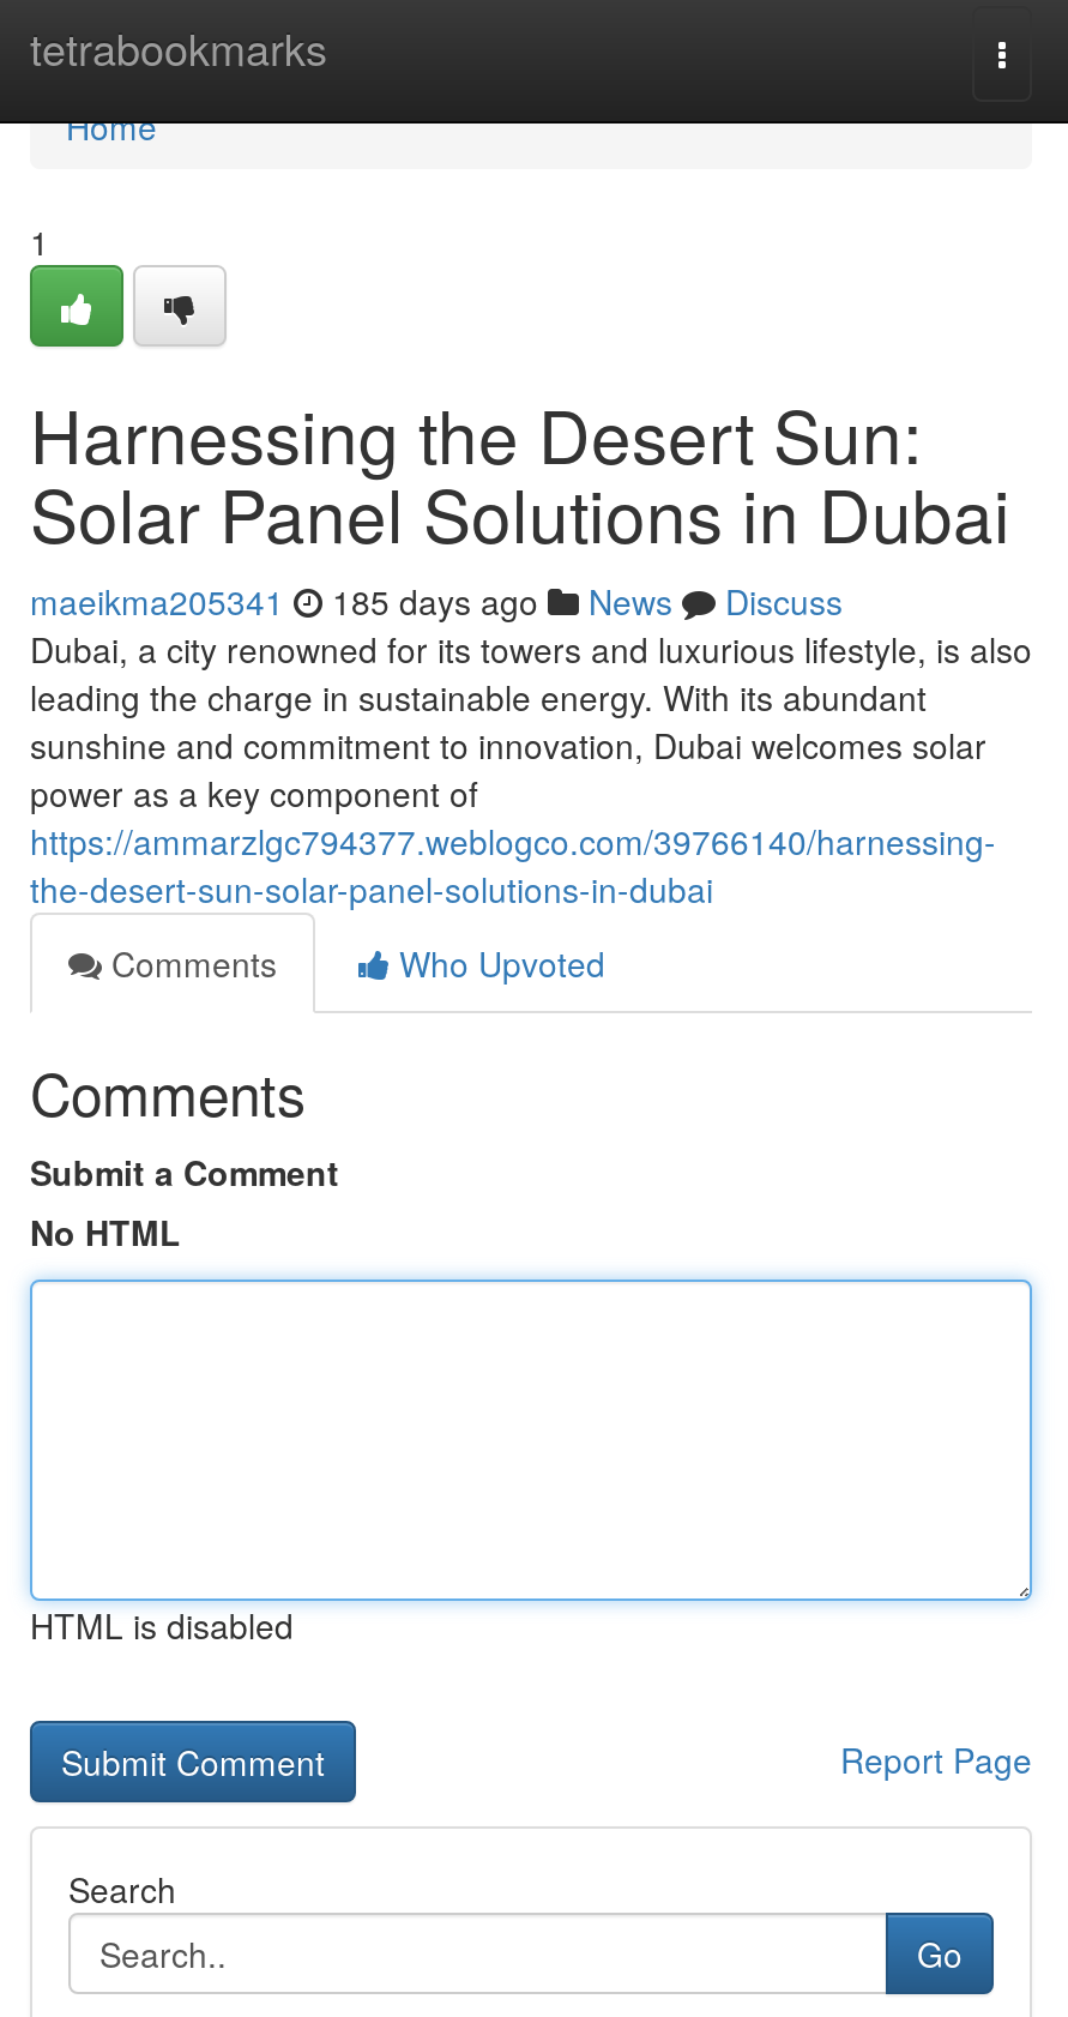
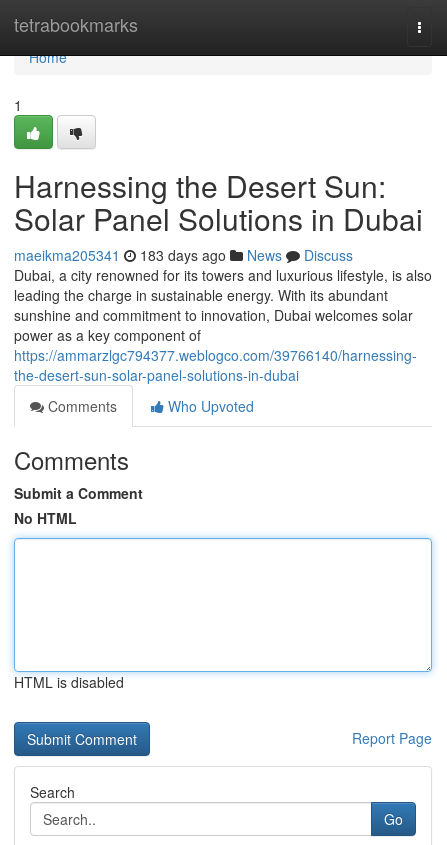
[30,577,843,625] maeikma205341 185 days ago News Discuss -> [14,245,353,265] maeikma205341 183 days ago News Discuss

